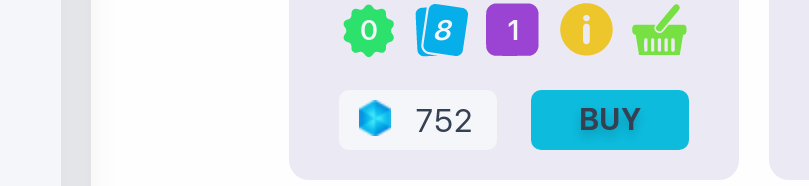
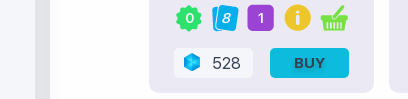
[416,102,472,140] 752 -> [212,54,241,73] 528

